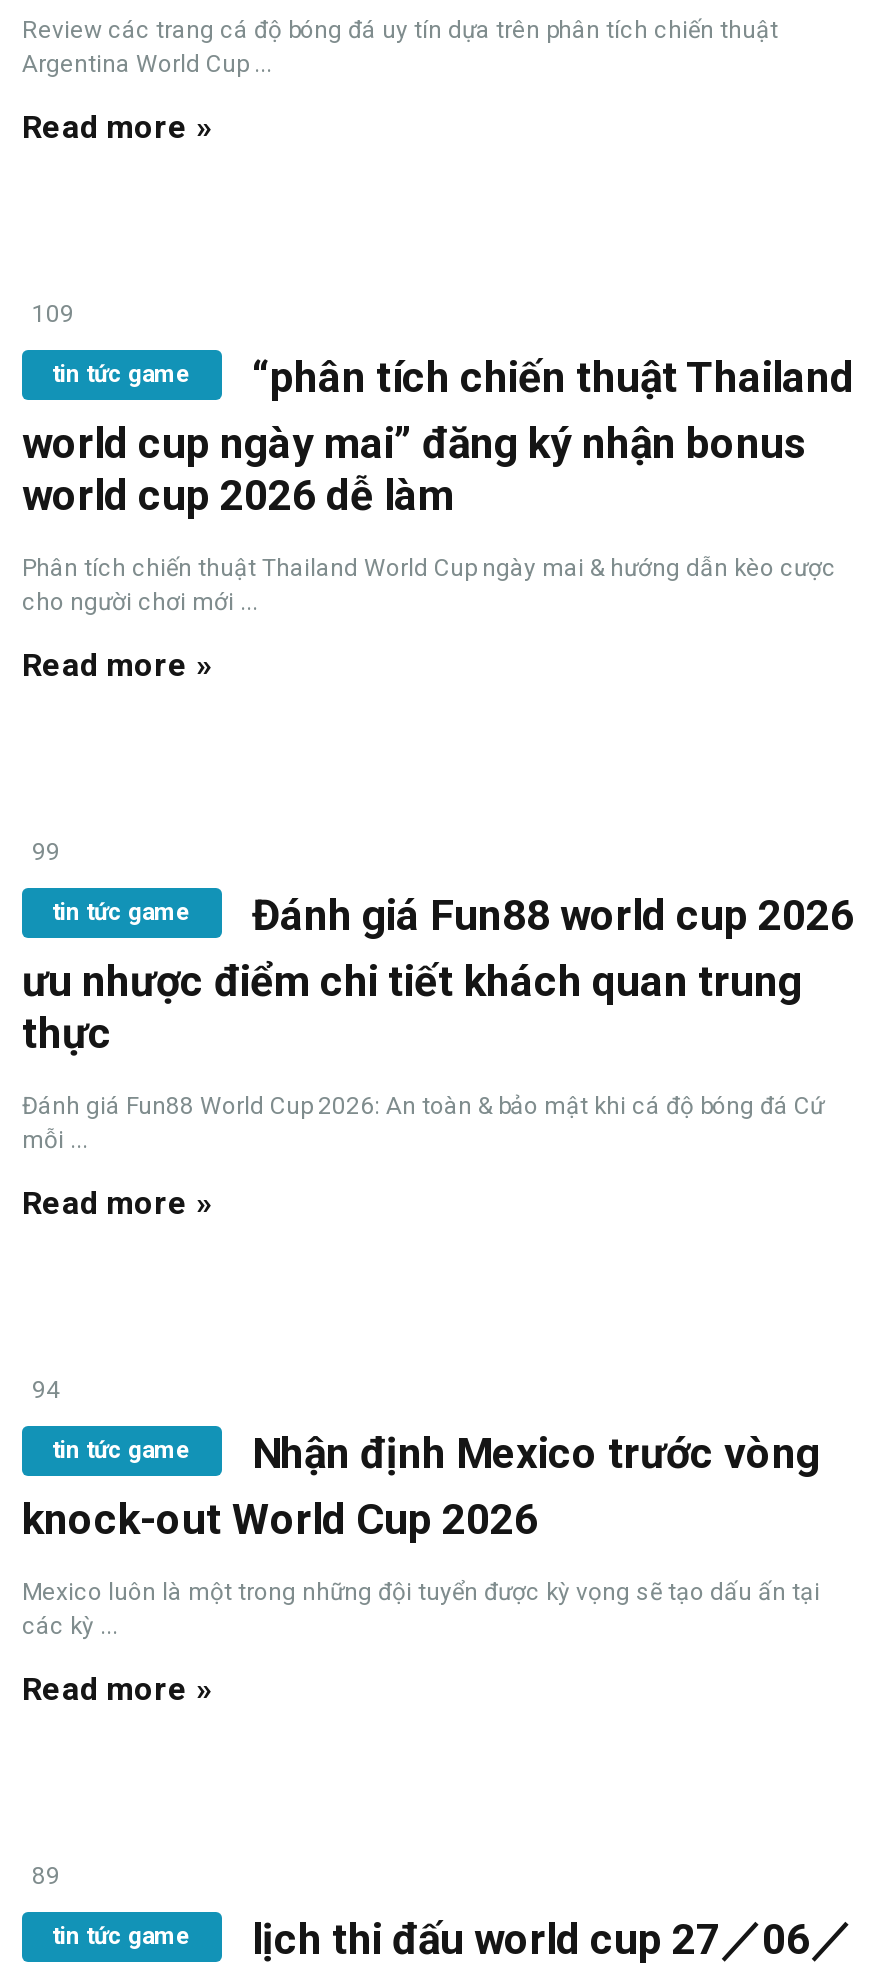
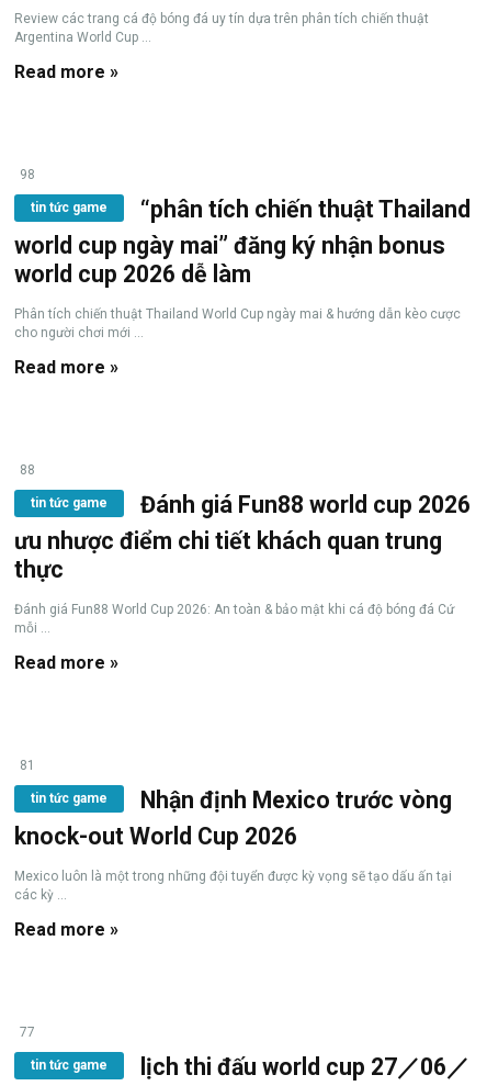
[32,300,74,328] 109 -> [20,167,35,182] 98
[32,838,60,866] 99 -> [20,462,35,478] 88
[32,1376,60,1404] 94 -> [20,758,35,773] 81
[32,1862,60,1890] 89 -> [20,1025,35,1040] 77

